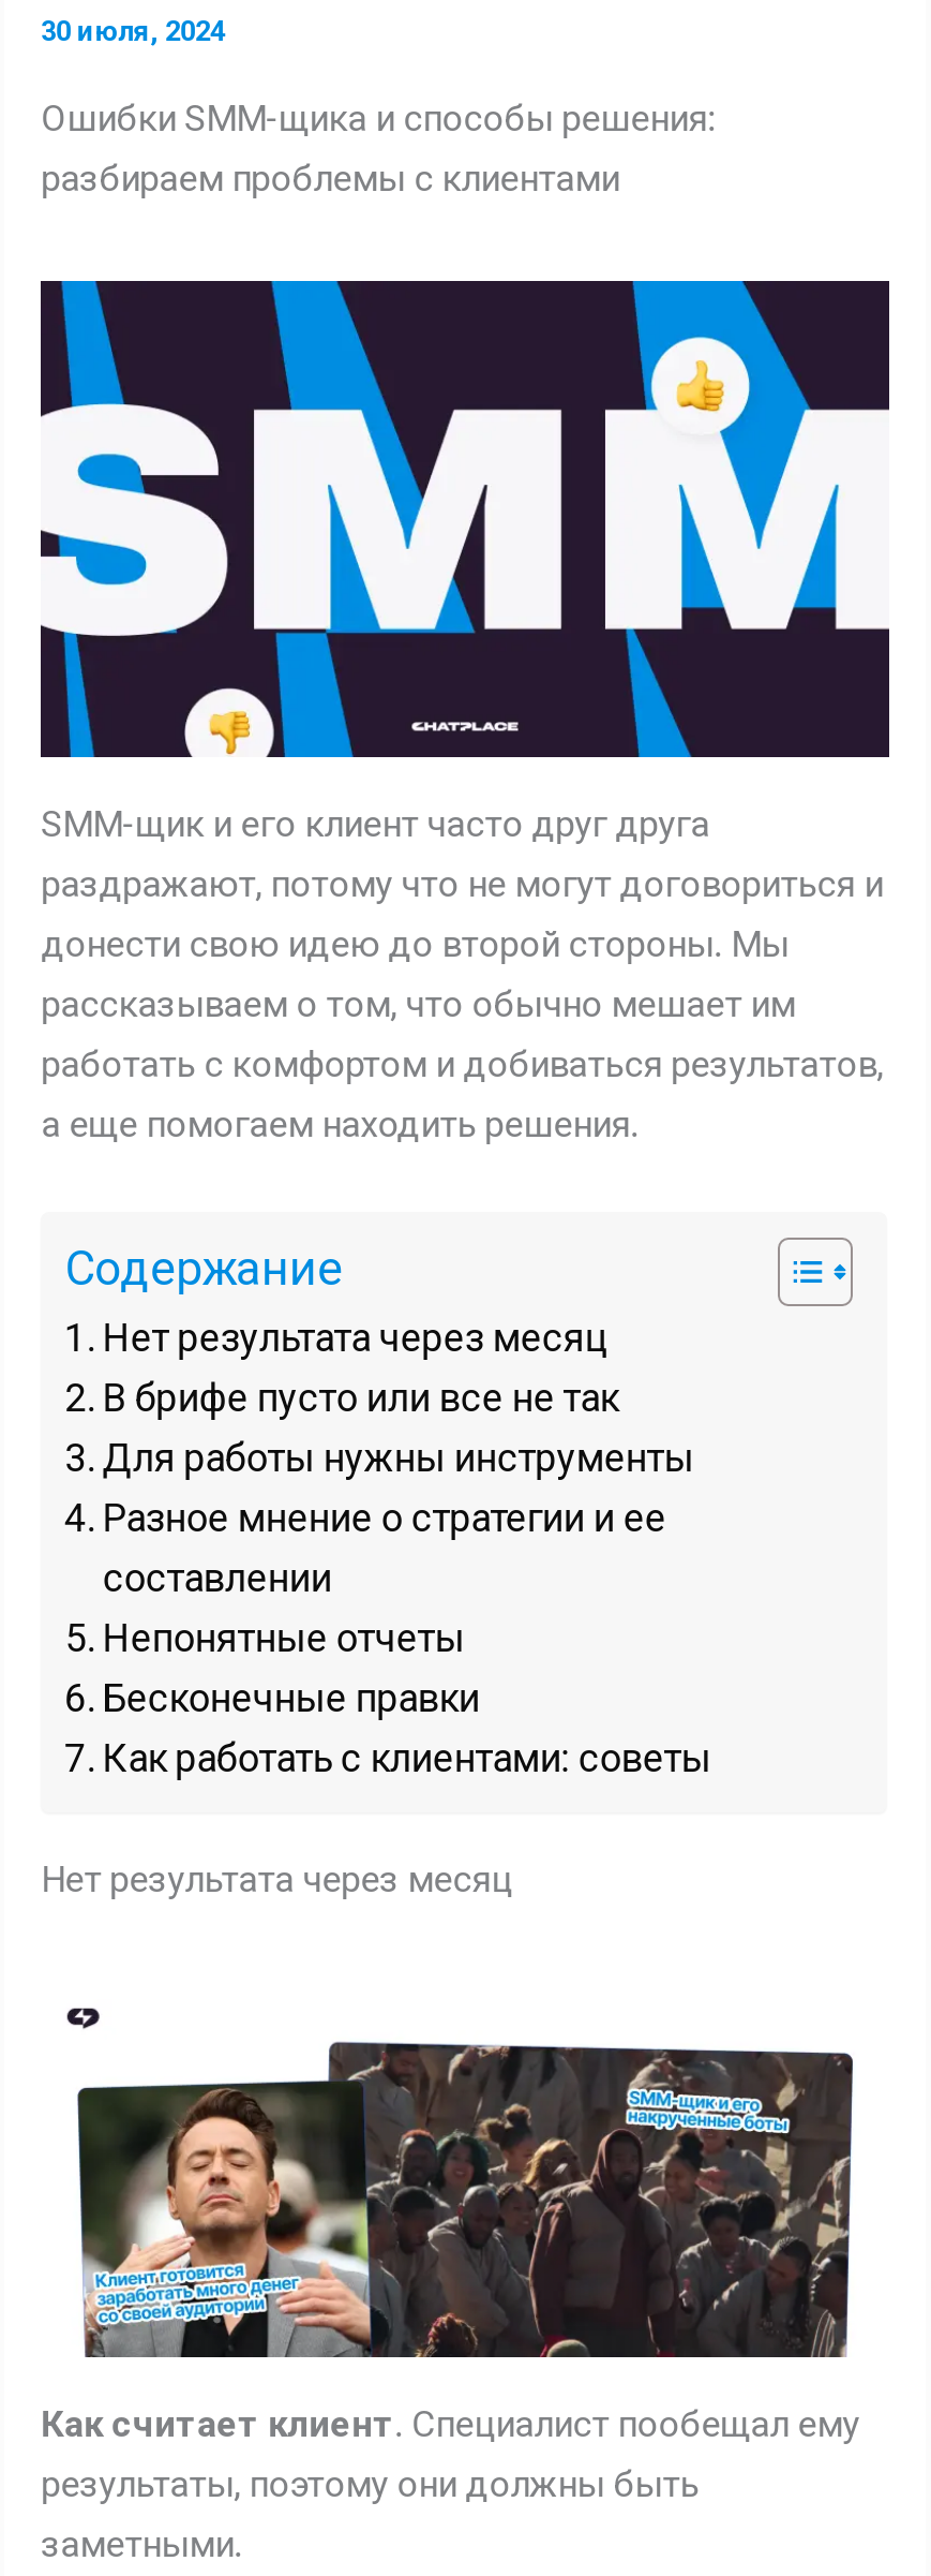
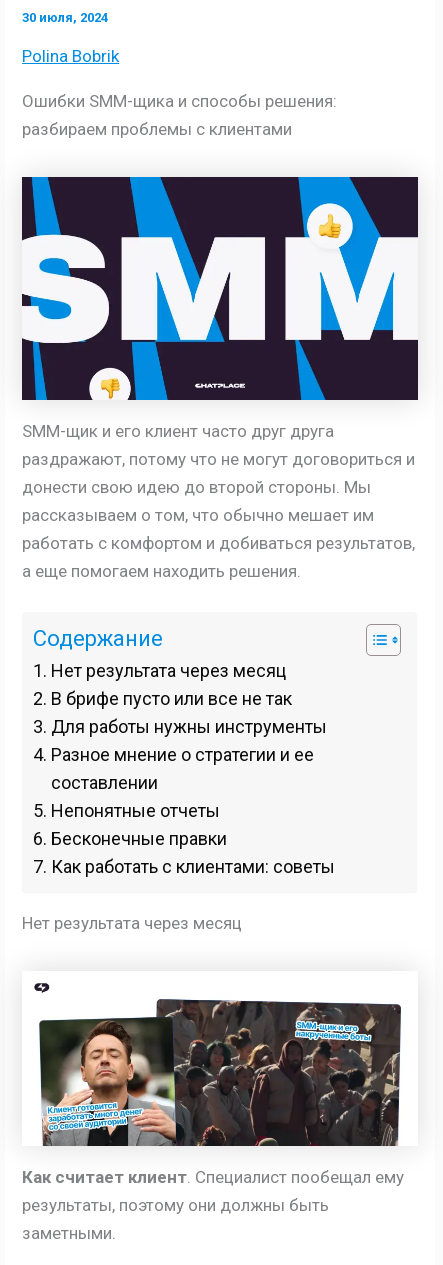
none -> [22,46,119,66] Polina Bobrik

